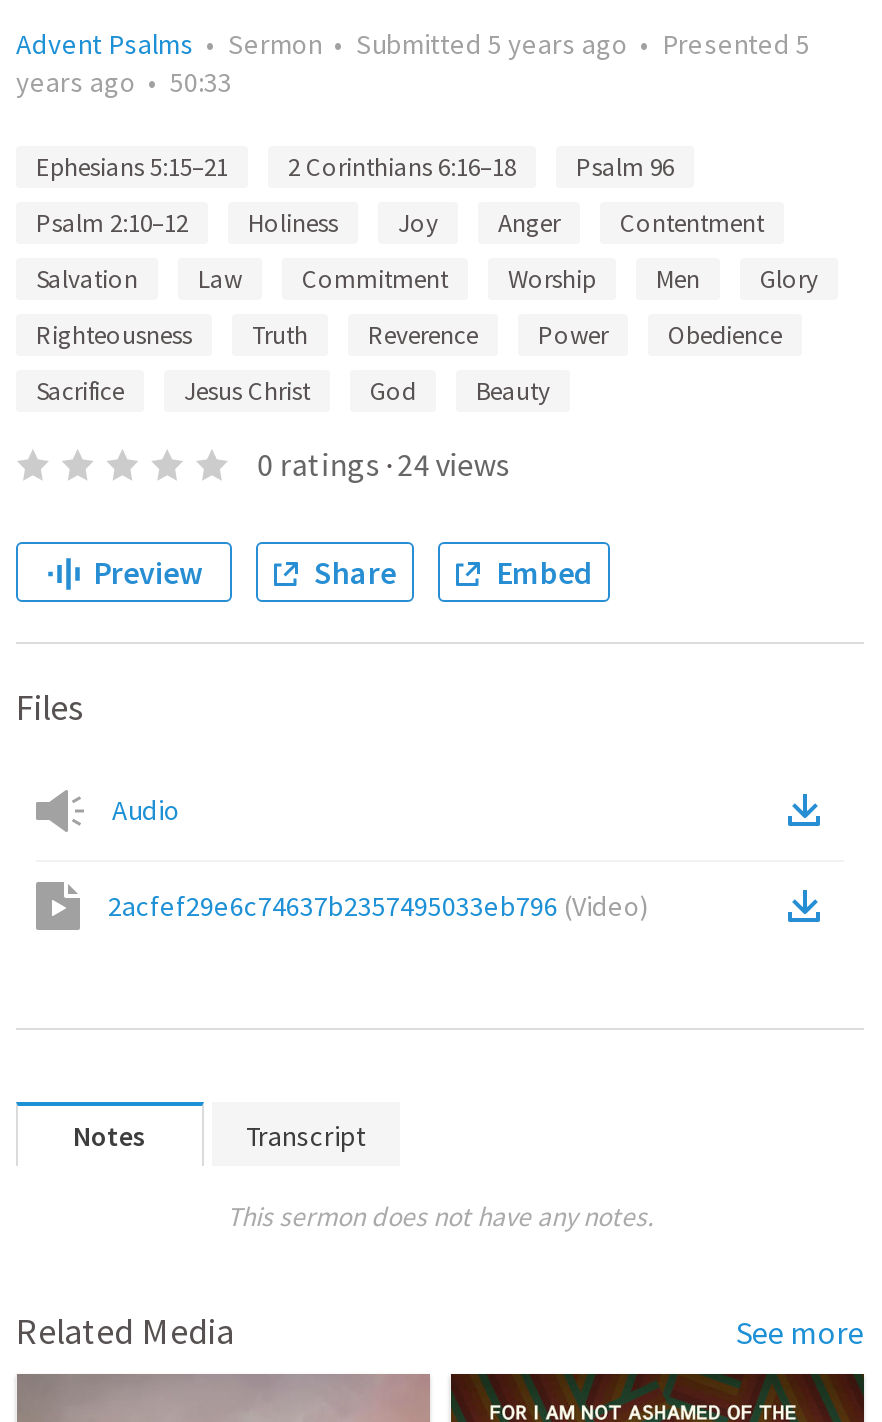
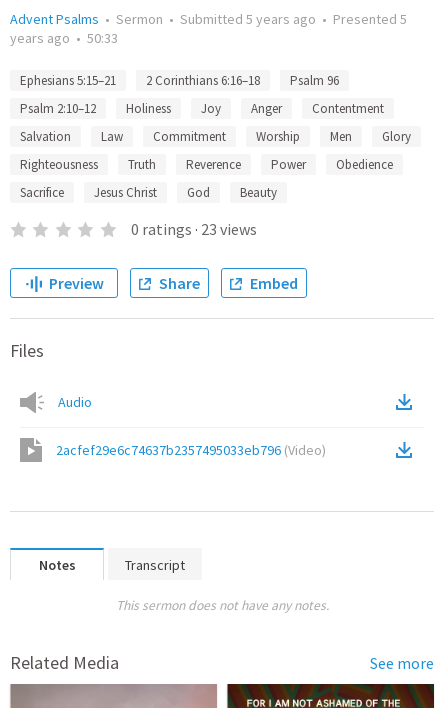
[257,444,509,484] 0 ratings · 24 views -> [131,219,257,239] 0 ratings · 23 views

